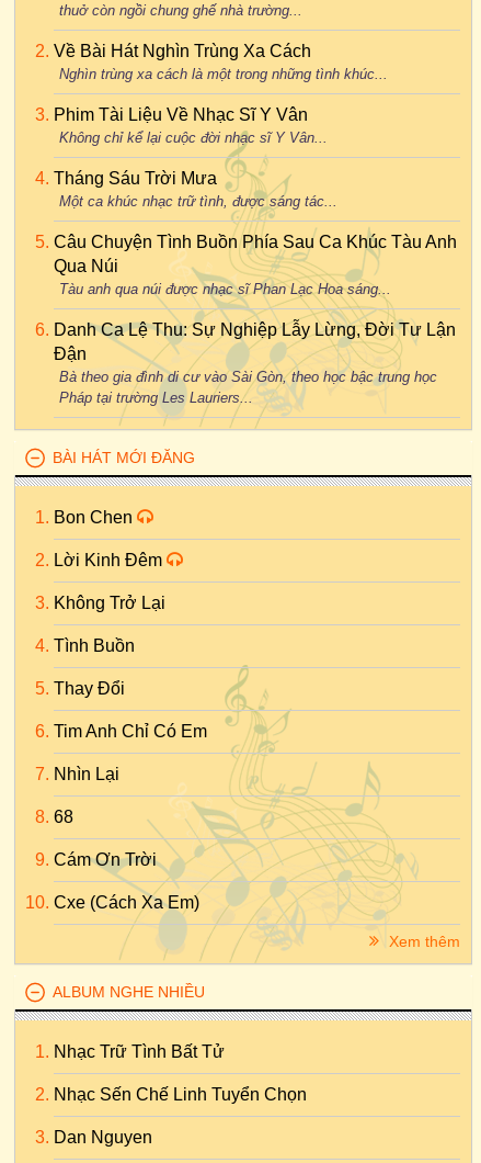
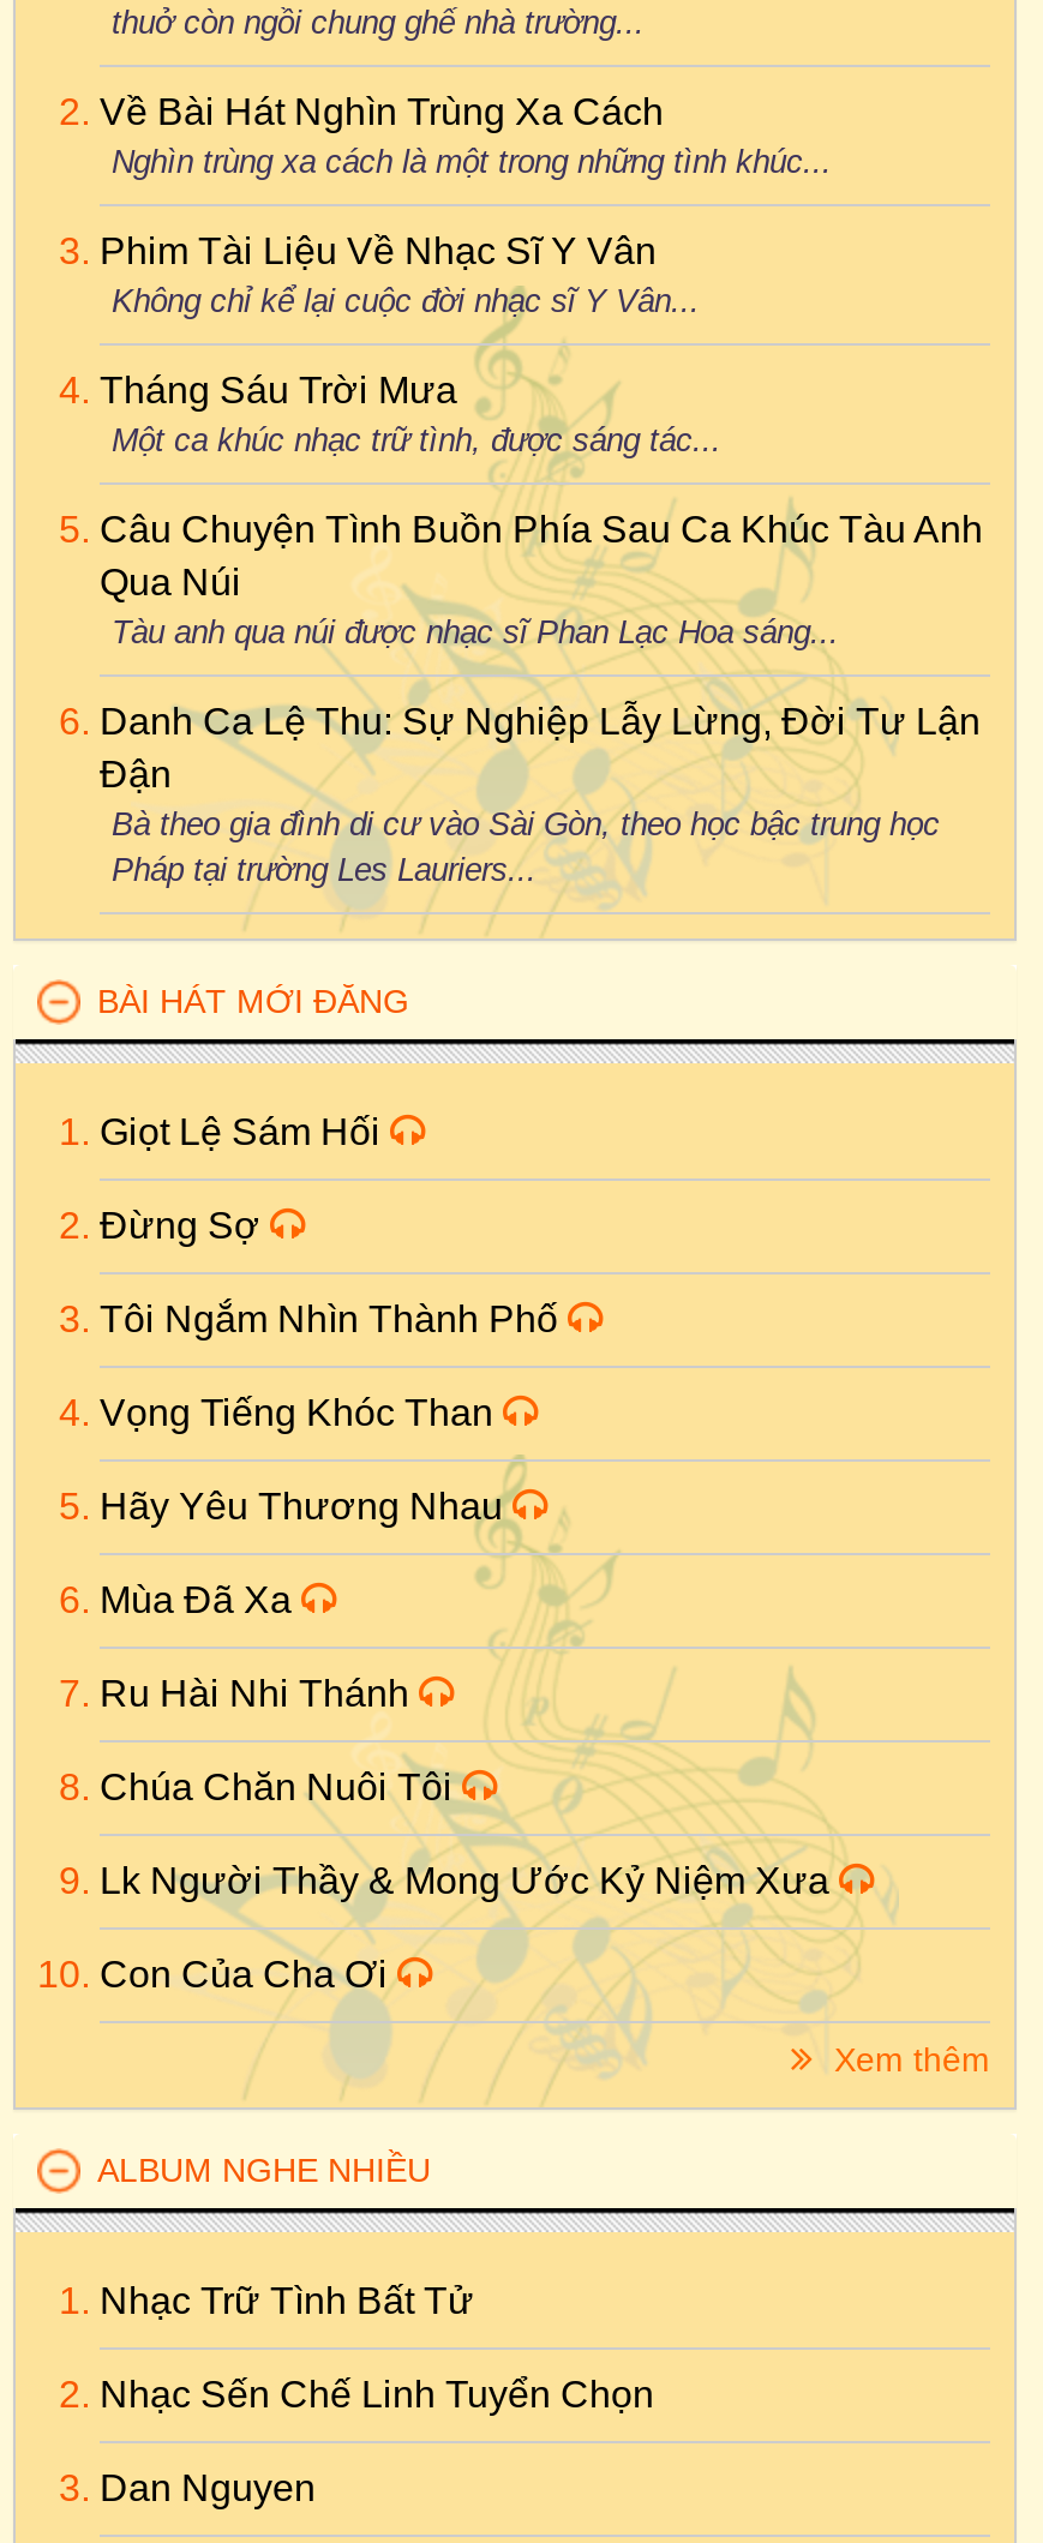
[54,508,137,527] Bon Chen -> [100,1111,390,1152] Giọt Lệ Sám Hối
[54,551,167,569] Lời Kinh Đêm -> [100,1205,270,1246] Đừng Sợ
[54,594,165,612] Không Trở Lại -> [100,1299,568,1339] Tôi Ngắm Nhìn Thành Phố
[54,636,135,655] Tình Buồn -> [100,1392,503,1433] Vọng Tiếng Khóc Than
[54,679,125,698] Thay Đổi -> [100,1486,512,1527] Hãy Yêu Thương Nhau
[54,722,207,741] Tim Anh Chỉ Có Em -> [100,1579,301,1620] Mùa Đã Xa
[54,765,119,783] Nhìn Lại -> [100,1673,419,1714] Ru Hài Nhi Thánh
[54,808,73,826] 68 -> [100,1767,462,1807] Chúa Chăn Nuôi Tôi
[54,850,157,869] Cám Ơn Trời -> [100,1860,839,1901] Lk Người Thầy & Mong Ước Kỷ Niệm Xưa
[54,893,199,912] Cxe (Cách Xa Em) -> [100,1954,397,1995] Con Của Cha Ơi

